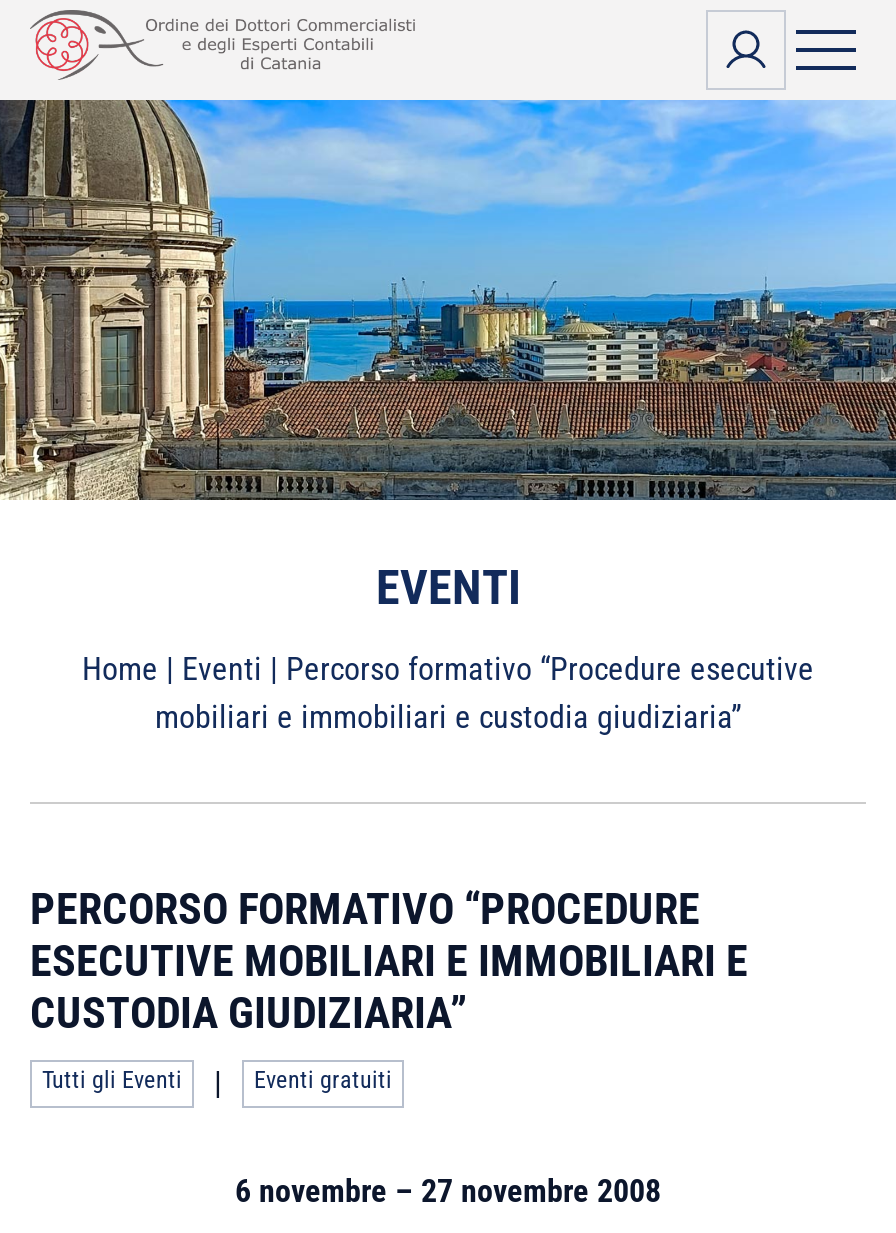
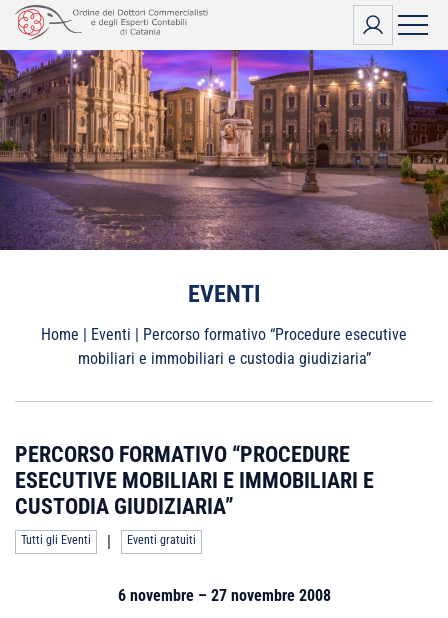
[6,98,890,502] [image] -> [3,49,445,251] [image]

